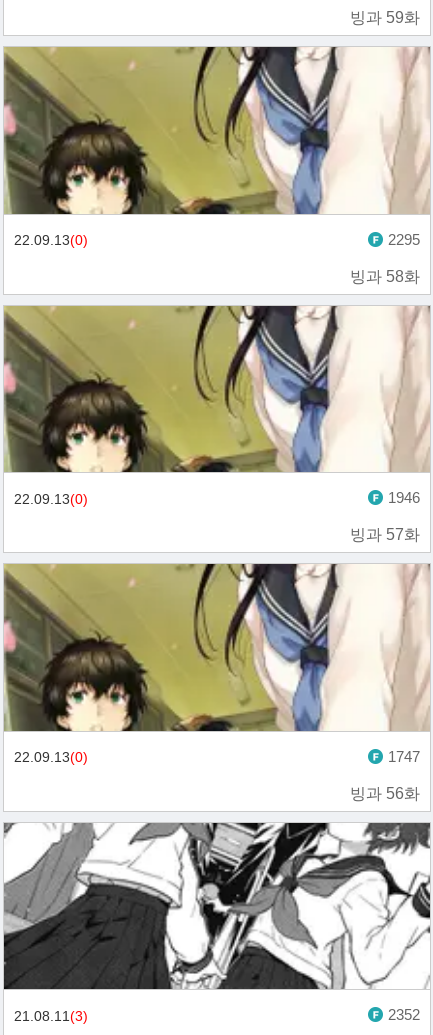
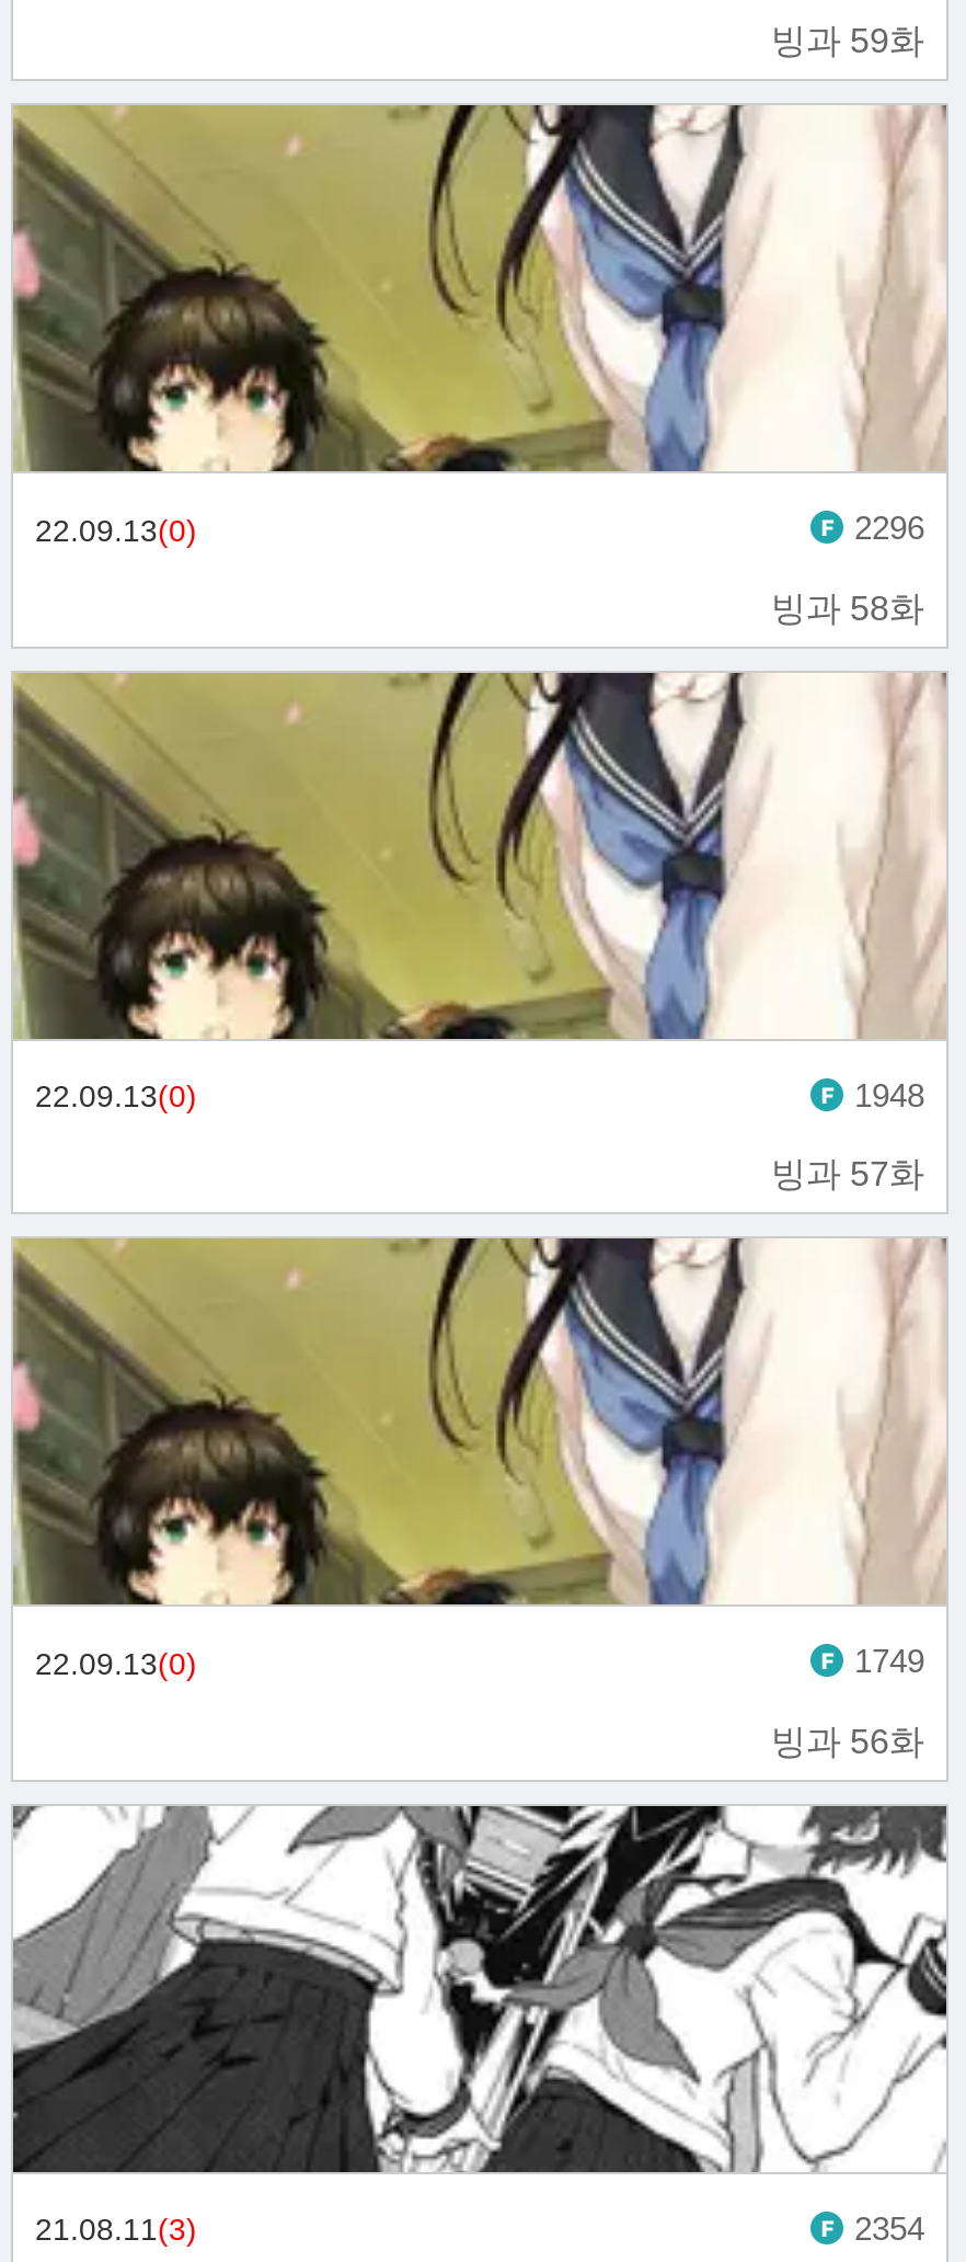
[388,231,420,248] 2295 -> [854,508,924,545] 2296
[388,489,420,506] 1946 -> [854,1075,924,1112] 1948
[388,748,420,765] 1747 -> [854,1641,924,1679] 1749
[388,1006,420,1023] 2352 -> [854,2208,924,2245] 2354

